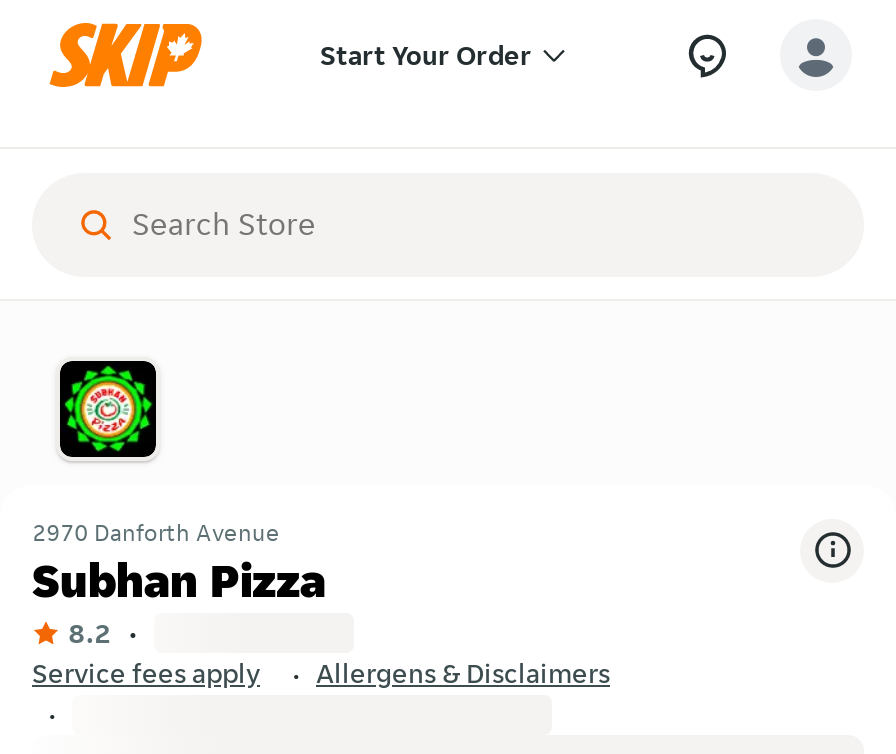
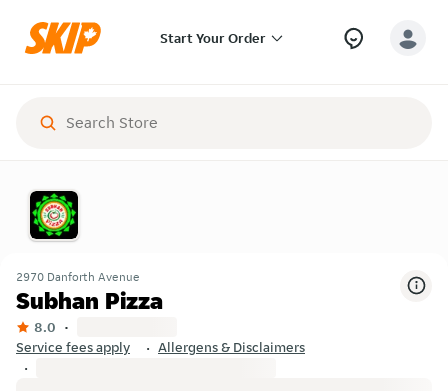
[68,615,112,651] 8.2 -> [34,318,56,336] 8.0

